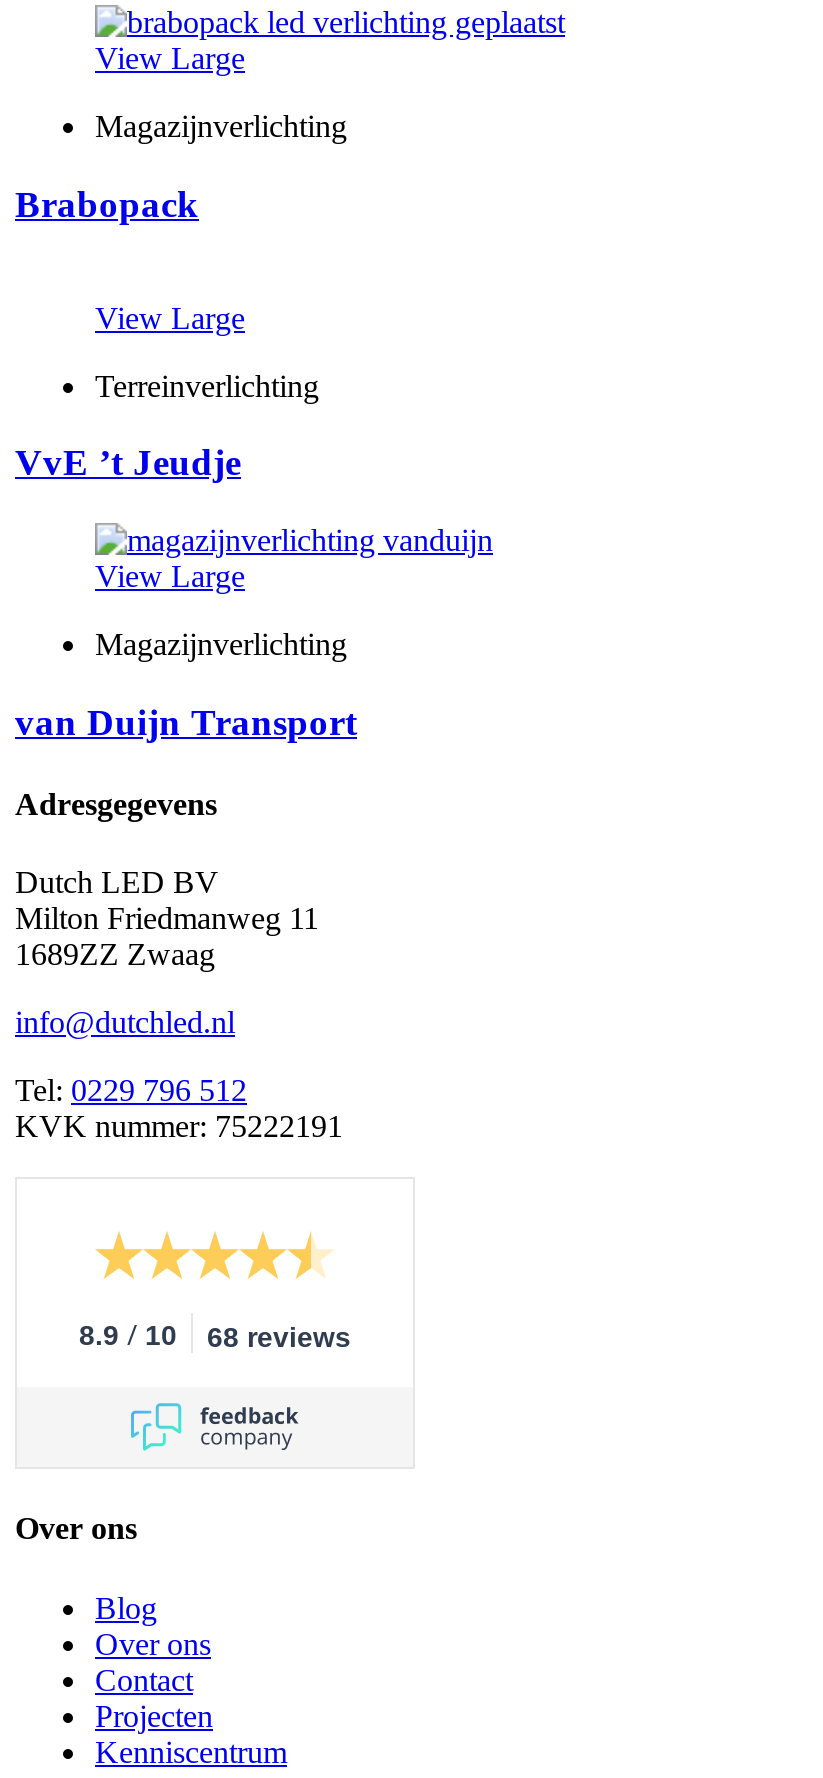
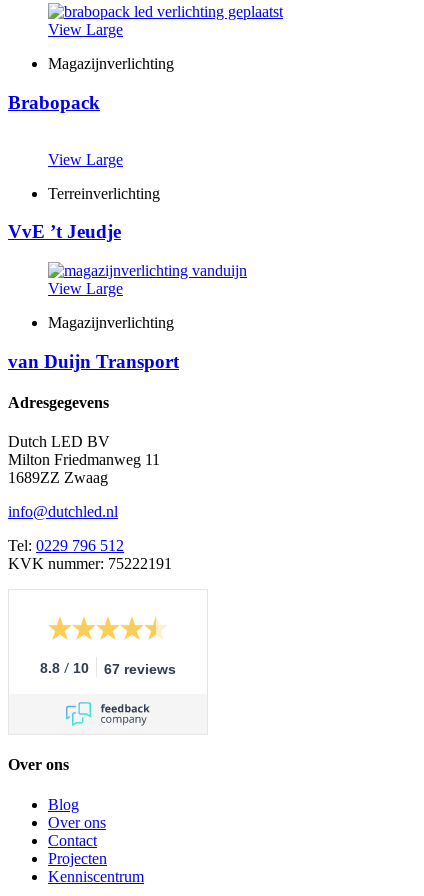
[79,1315,177,1353] 8.9 / 10 -> [40,658,89,677] 8.8 / 10
[207,1321,351,1353] 68 reviews -> [104,661,176,677] 67 reviews

